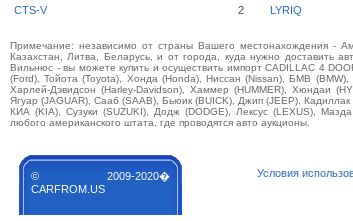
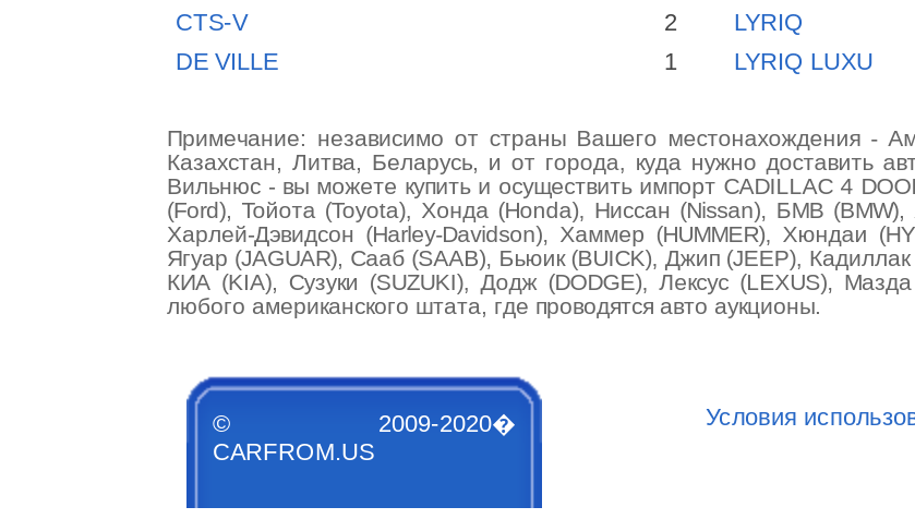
none -> [176,48,874,74] DE VILLE | 1 | LYRIQ LUXU

